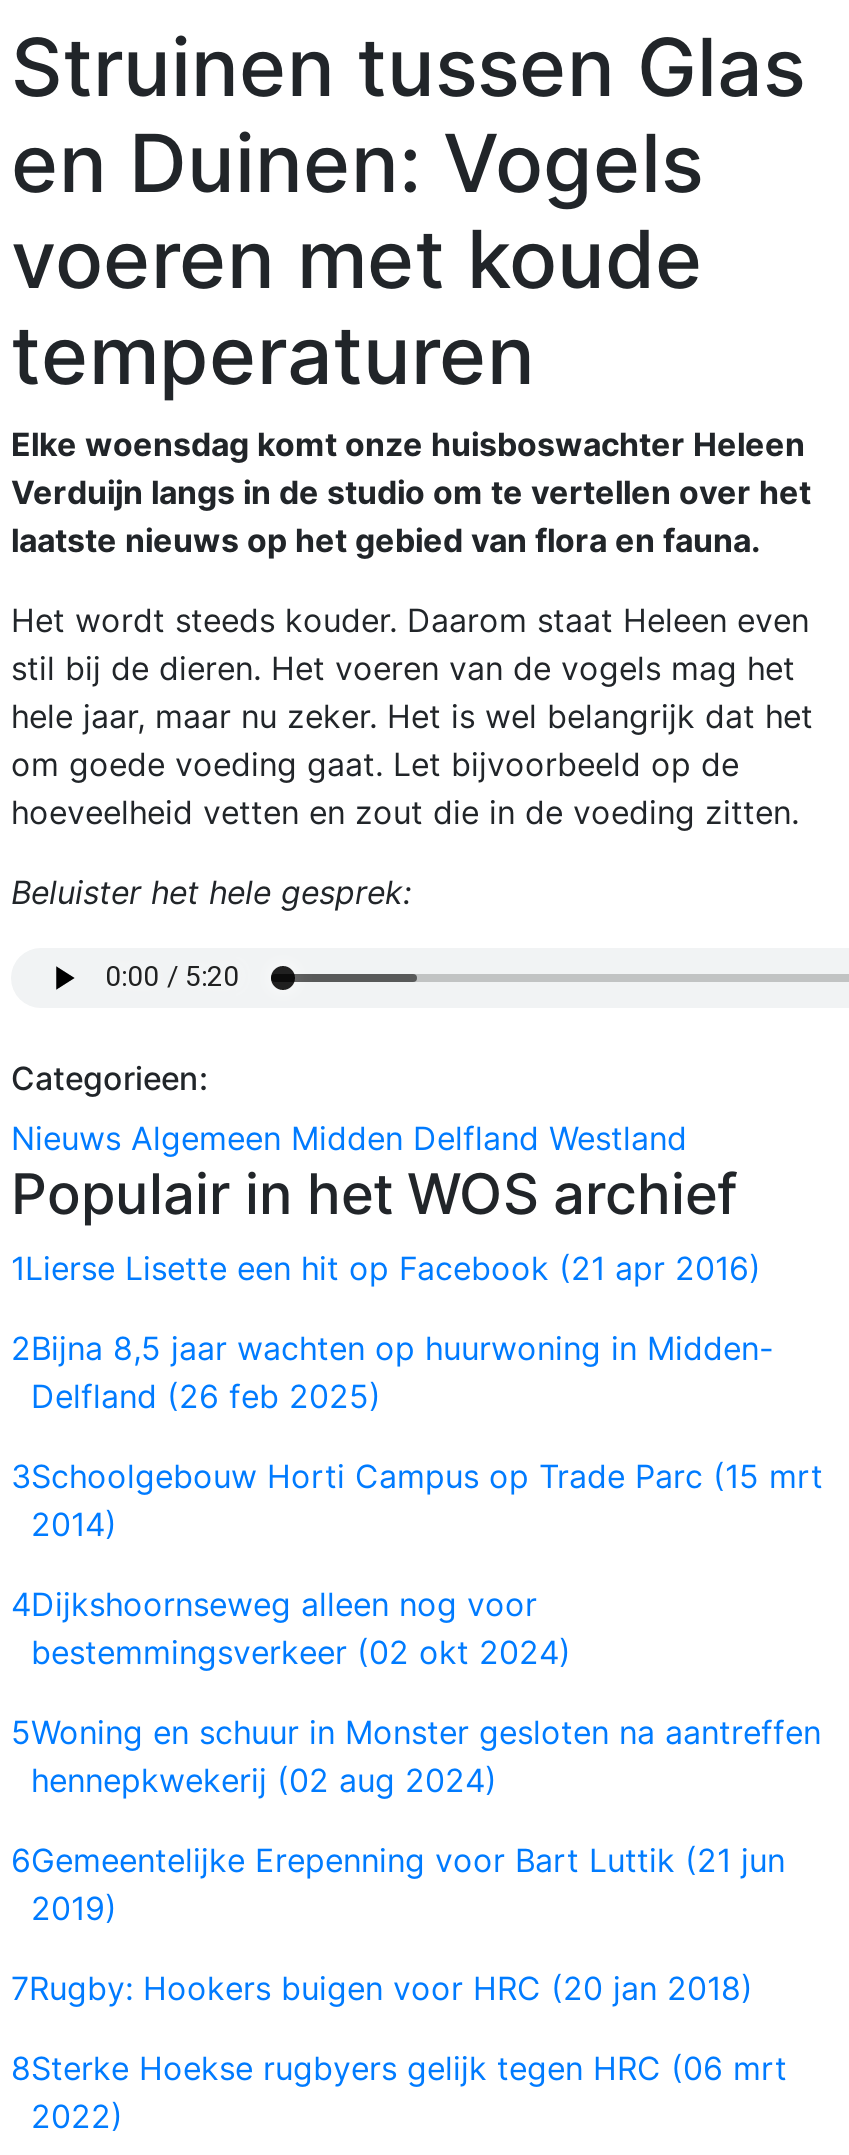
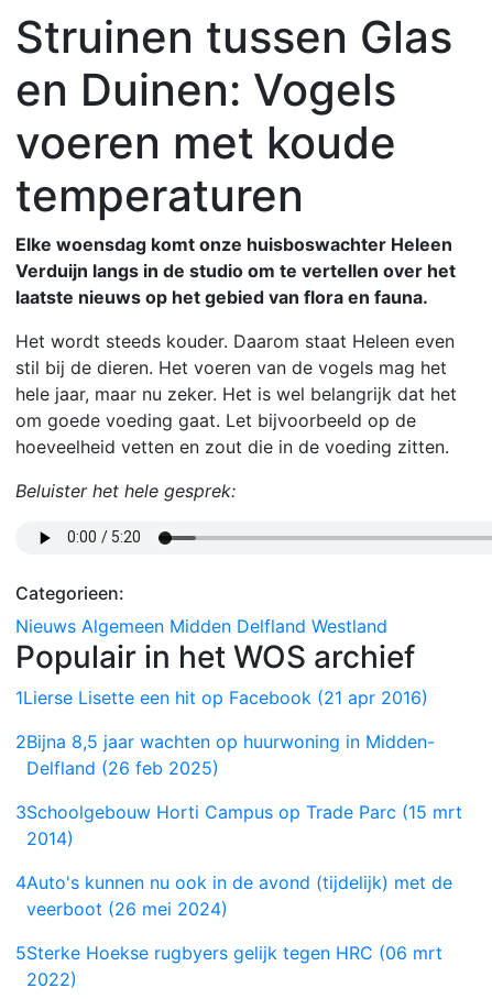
[11,1583,821,2087] 4Dijkshoornseweg alleen nog voor | bestemmingsverkeer (02 okt 2024) | 5Woning en schuur in Monster gesloten na aantreffen | hennepkwekerij (02 aug 2024) | 6Gemeentelijke Erepenning voor Bart Luttik (21 jun | 2019) | 7Rugby: Hookers buigen voor HRC (20 jan 2018) | 8Sterke Hoekse rugbyers gelijk tegen HRC (06 mrt -> [15,871,452,963] 4Auto's kunnen nu ook in de avond (tijdelijk) met de | veerboot (26 mei 2024) | 5Sterke Hoekse rugbyers gelijk tegen HRC (06 mrt

